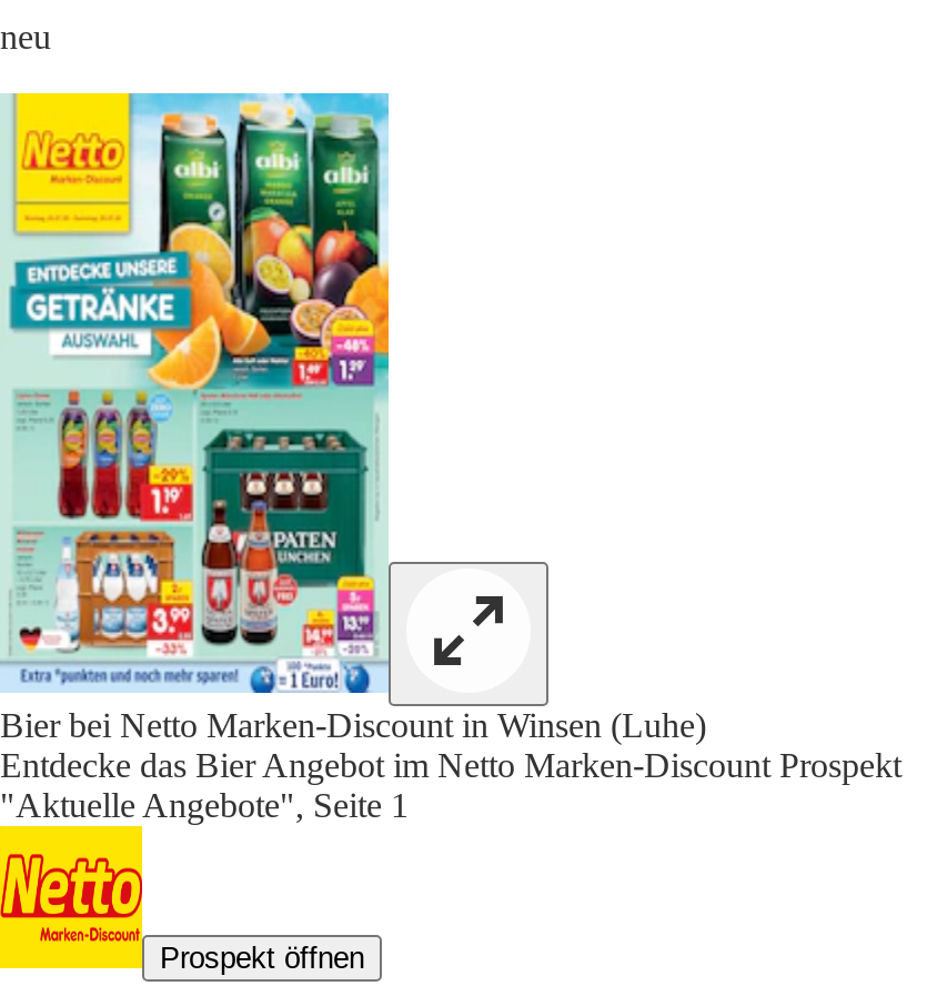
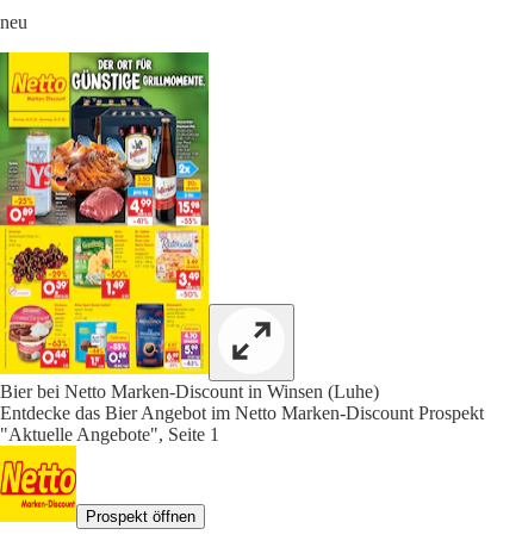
[7,91,391,695] [image] -> [4,51,210,375] [image]

